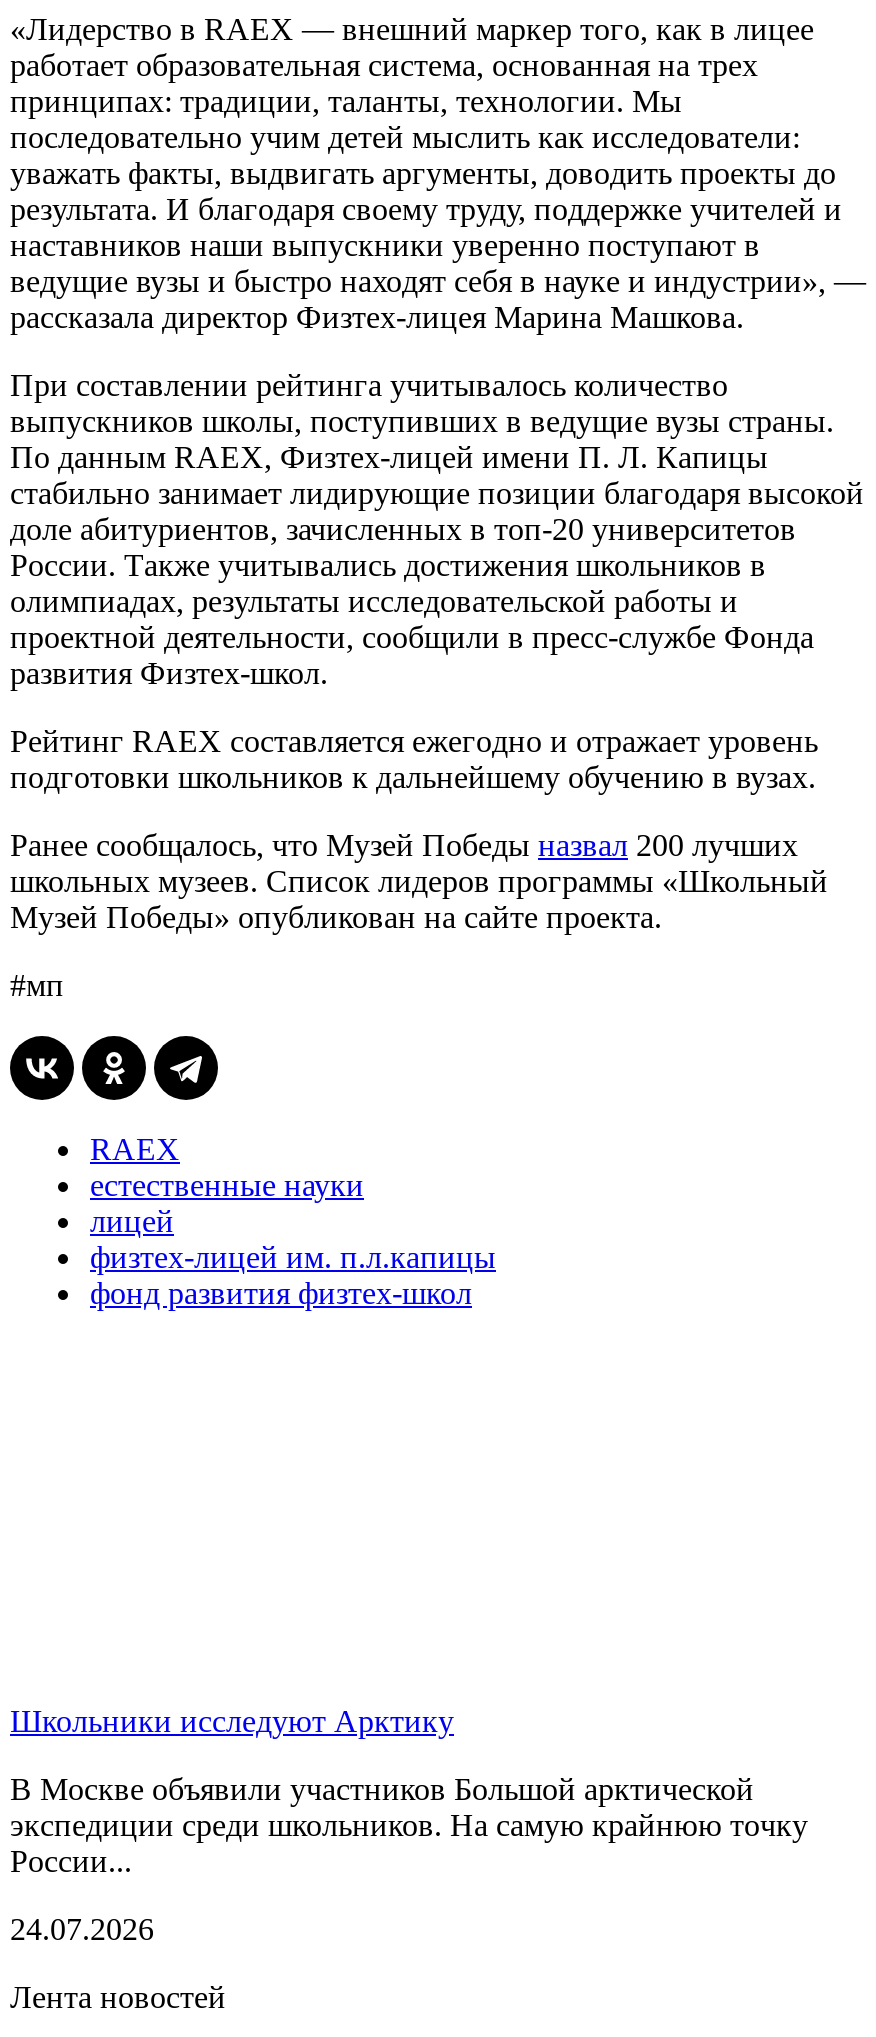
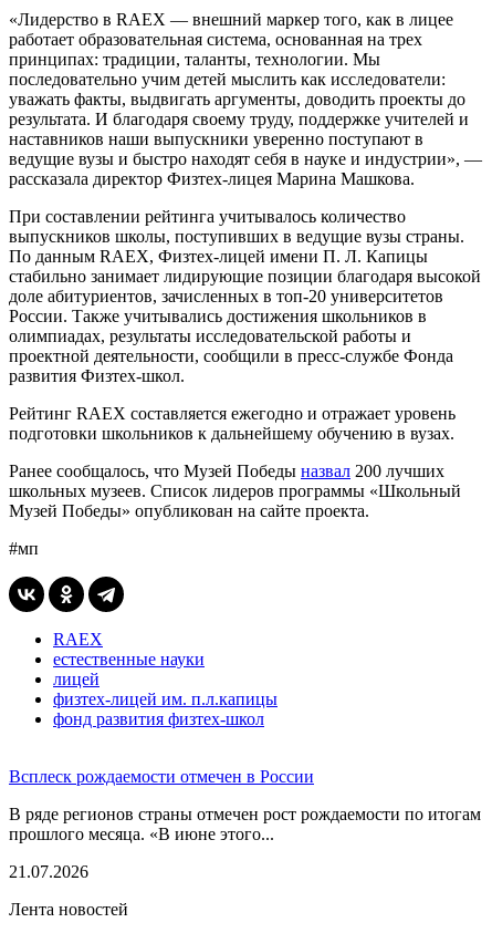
[10,1704,454,1738] Школьники исследуют Арктику -> [9,767,314,786] Всплеск рождаемости отмечен в России
[10,1772,808,1878] В Москве объявили участников Большой арктической | экспедиции среди школьников. На самую крайнюю точку | России... -> [9,804,481,843] В ряде регионов страны отмечен рост рождаемости по итогам | прошлого месяца. «В июне этого...
[10,1912,154,1946] 24.07.2026 -> [9,862,88,881] 21.07.2026

